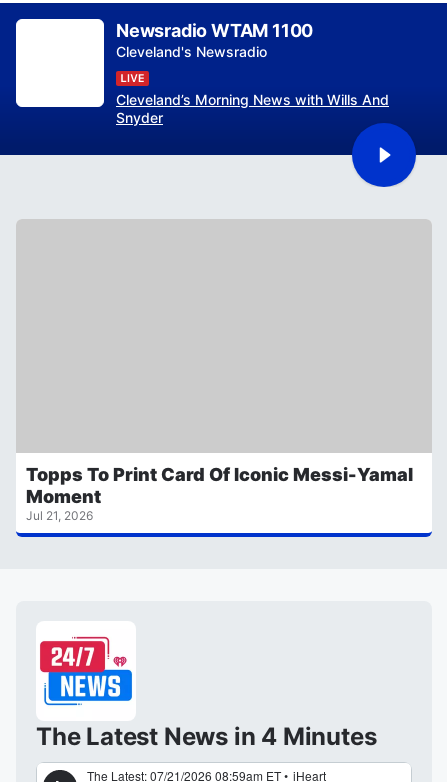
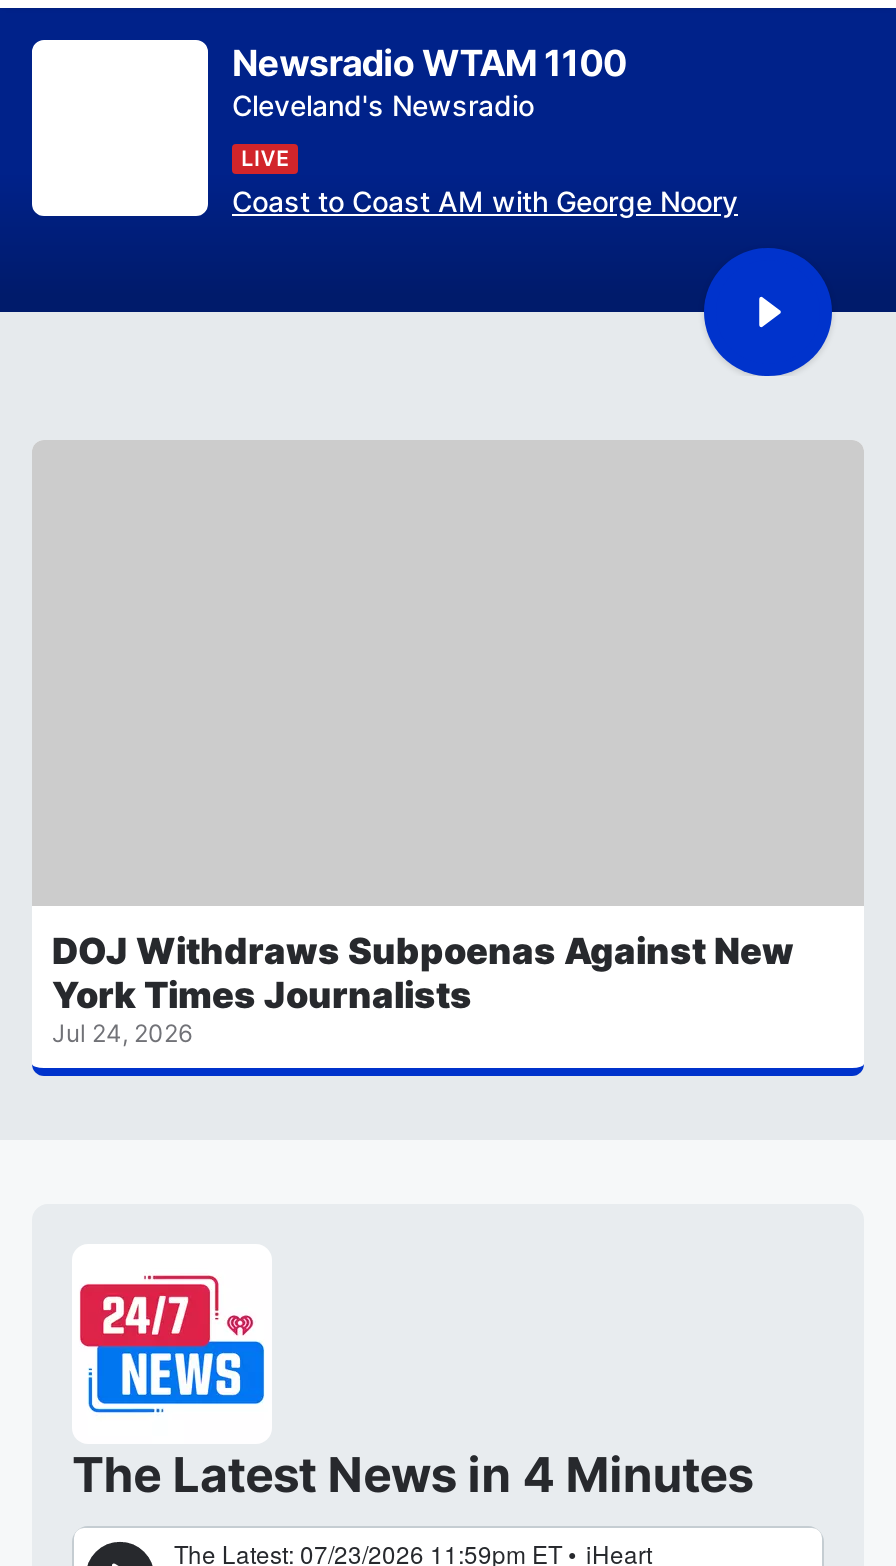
[116,91,389,126] Cleveland’s Morning News with Wills And | Snyder -> [232,184,738,218] Coast to Coast AM with George Noory
[26,464,413,523] Topps To Print Card Of Iconic Messi-Yamal | Moment | Jul 21, 2026 -> [52,930,794,1048] DOJ Withdraws Subpoenas Against New | York Times Journalists | Jul 24, 2026

